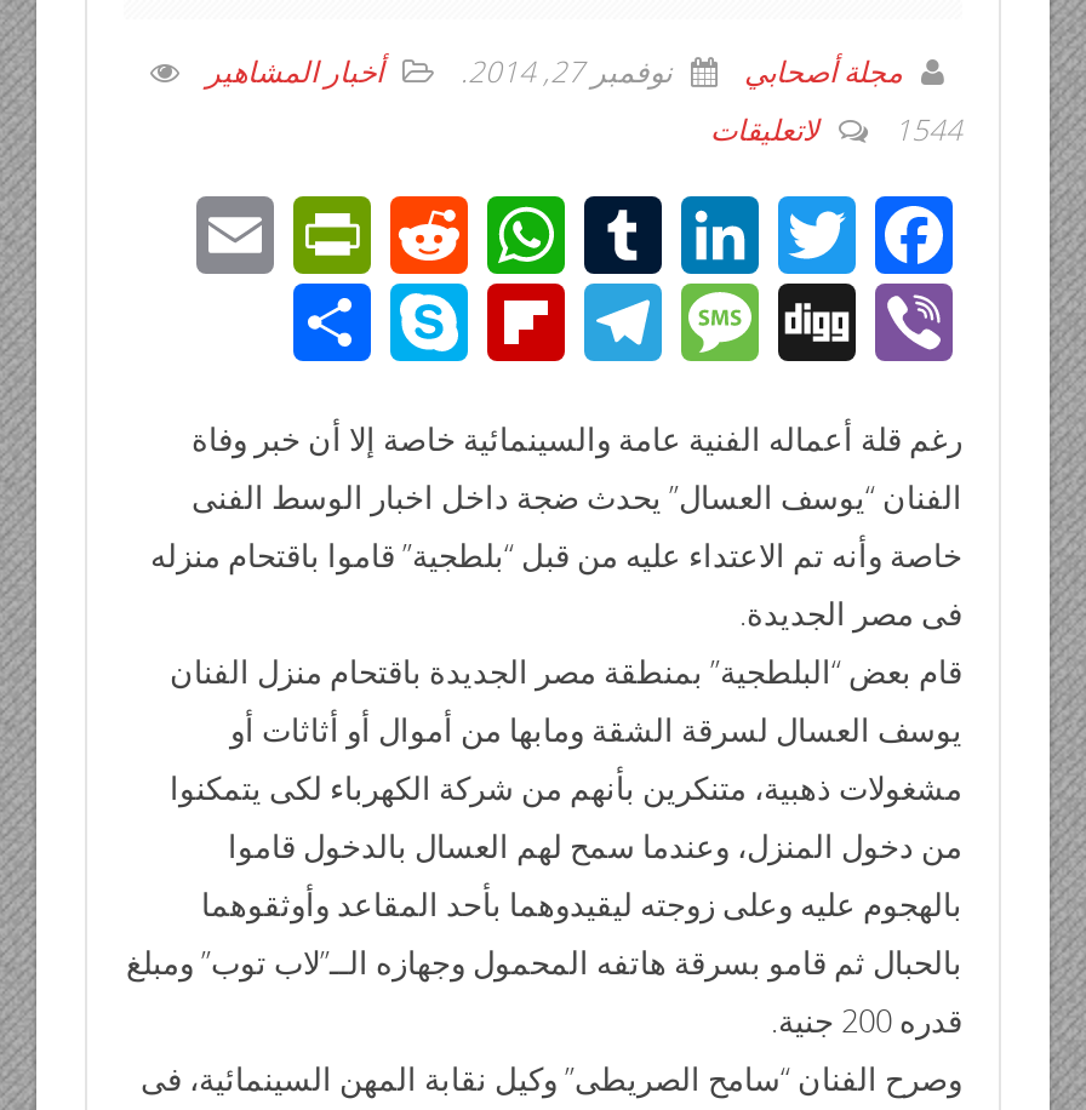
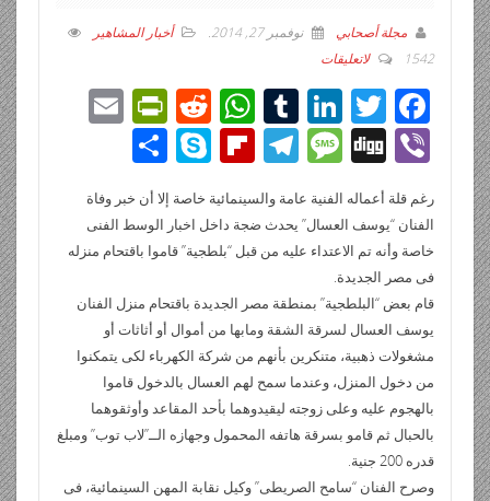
[710,108,962,149] 1544 لاتعليقات -> [320,49,434,67] 1542 لاتعليقات

